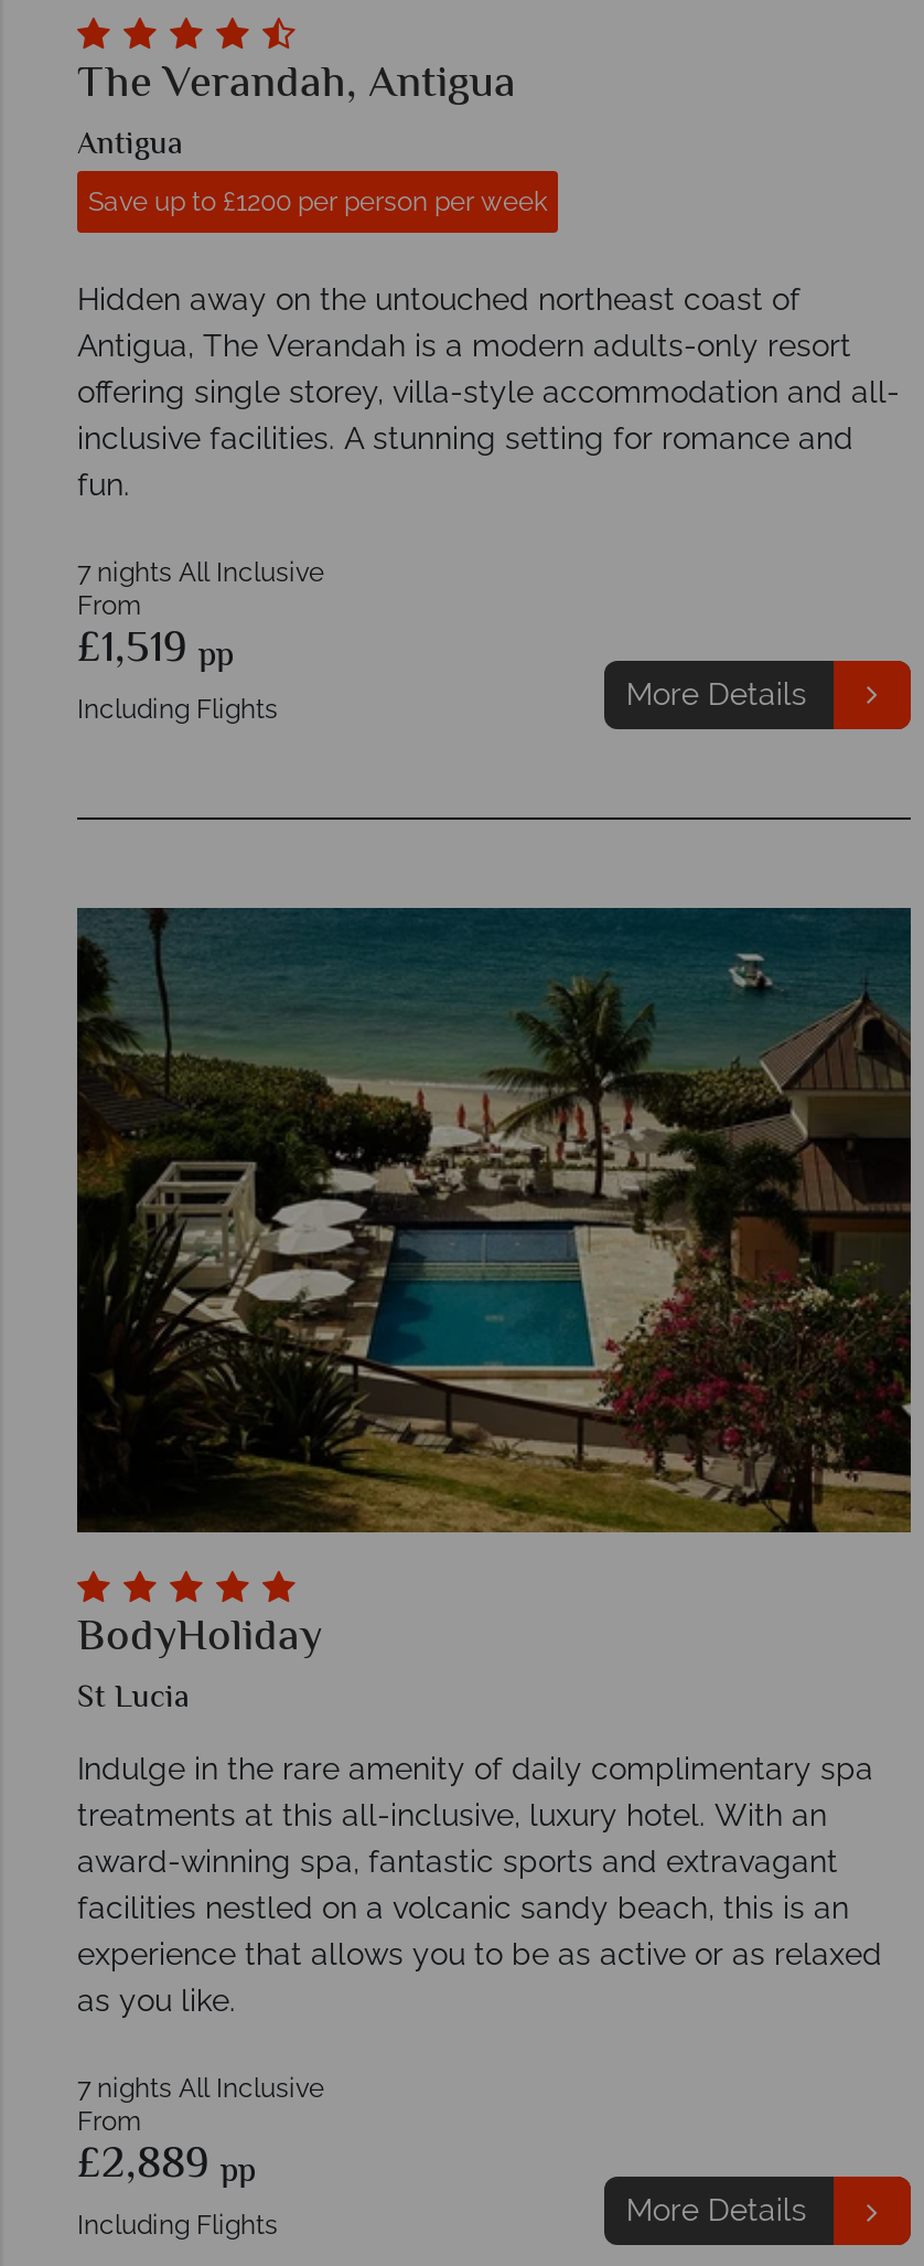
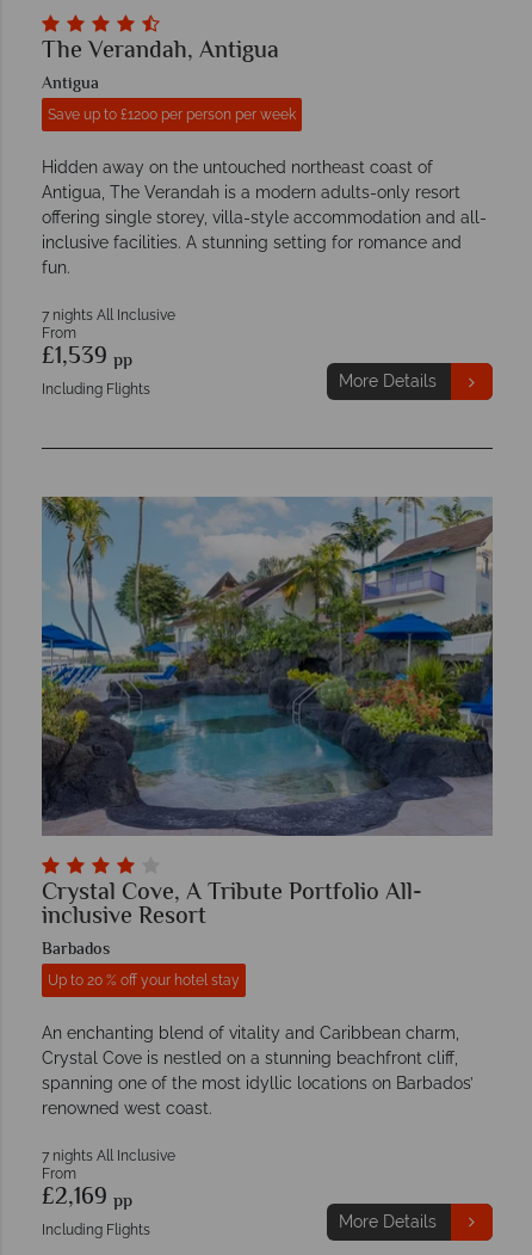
[77,616,234,684] £1,519 pp -> [42,339,132,376] £1,539 pp
[75,907,913,1725] [image] | BodyHoliday | St Lucia -> [41,496,494,988] [image] | Crystal Cove, A Tribute Portfolio All- | inclusive Resort | Barbados | Up to 20 % off your hotel stay
[77,1751,882,2018] Indulge in the rare amenity of daily complimentary spa | treatments at this all-inclusive, luxury hotel. With an | award-winning spa, fantastic sports and extravagant | facilities nestled on a volcanic sandy beach, this is an | experience that allows you to be as active or as relaxed | as you like. -> [42,1023,474,1117] An enchanting blend of vitality and Caribbean charm, | Crystal Cove is nestled on a stunning beachfront cliff, | spanning one of the most idyllic locations on Barbados’ | renowned west coast.
[77,2133,256,2201] £2,889 pp -> [42,1179,132,1216] £2,169 pp

